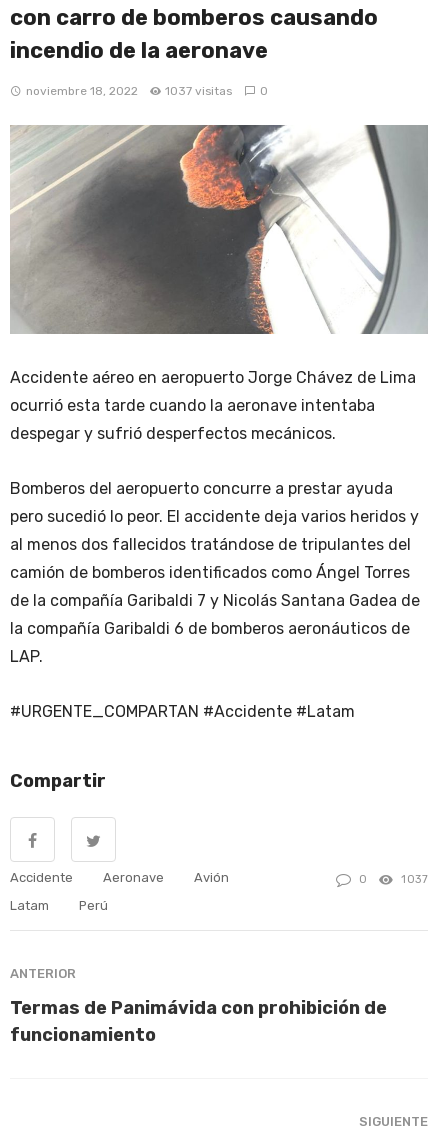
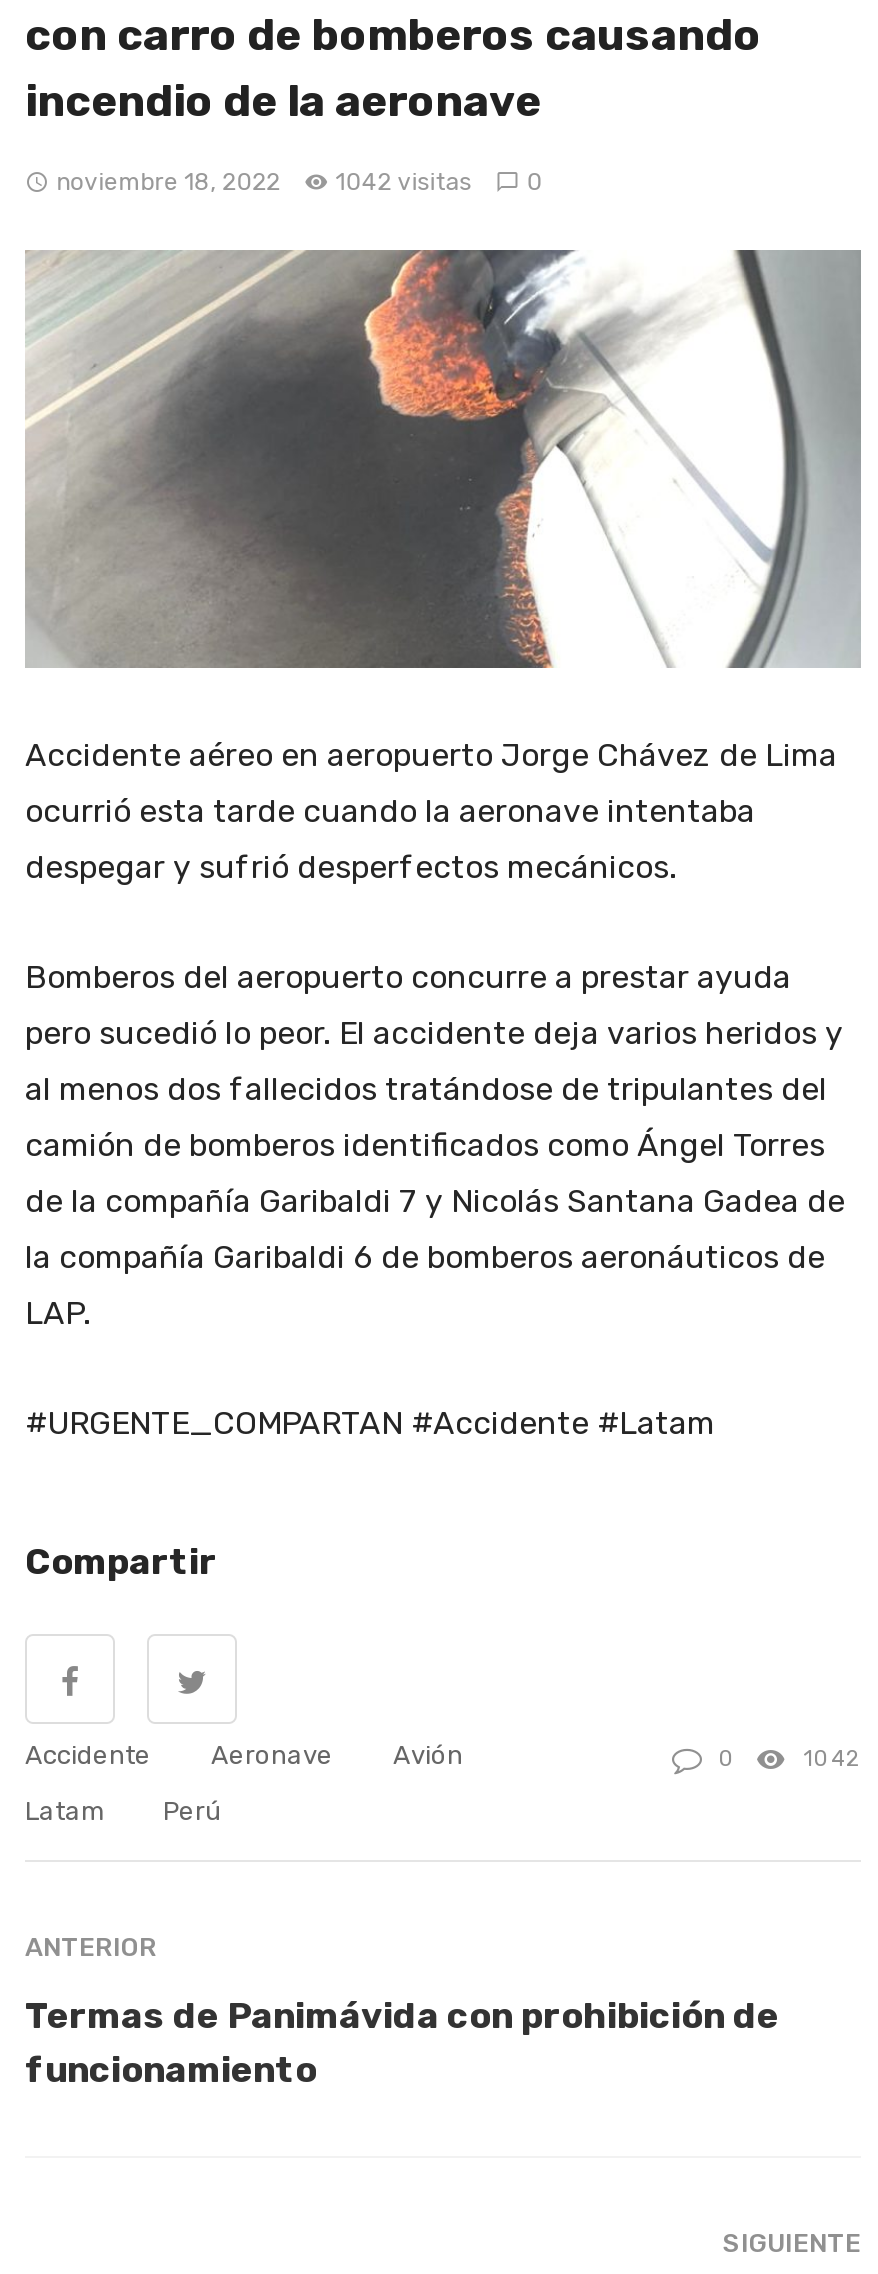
[26,84,268,98] noviembre 18, 2022 1037 visitas 0 -> [56,168,543,196] noviembre 18, 2022 1042 visitas 0
[401,873,428,886] 1037 -> [803,1747,861,1773] 1042

